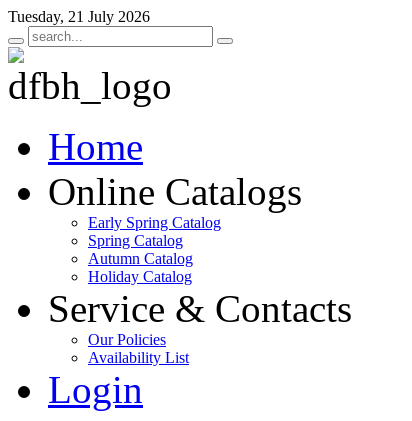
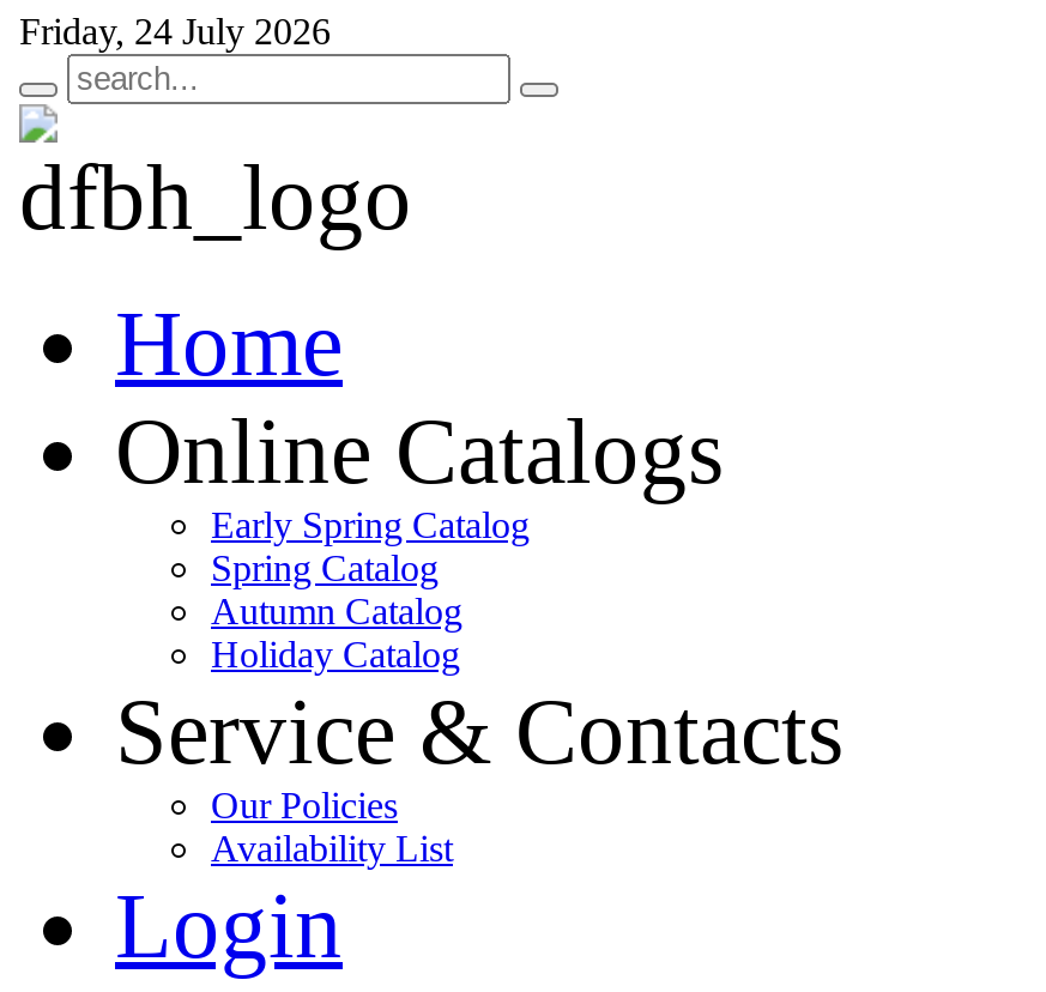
[8,8,150,25] Tuesday, 21 July 2026 -> [19,11,331,52] Friday, 24 July 2026

